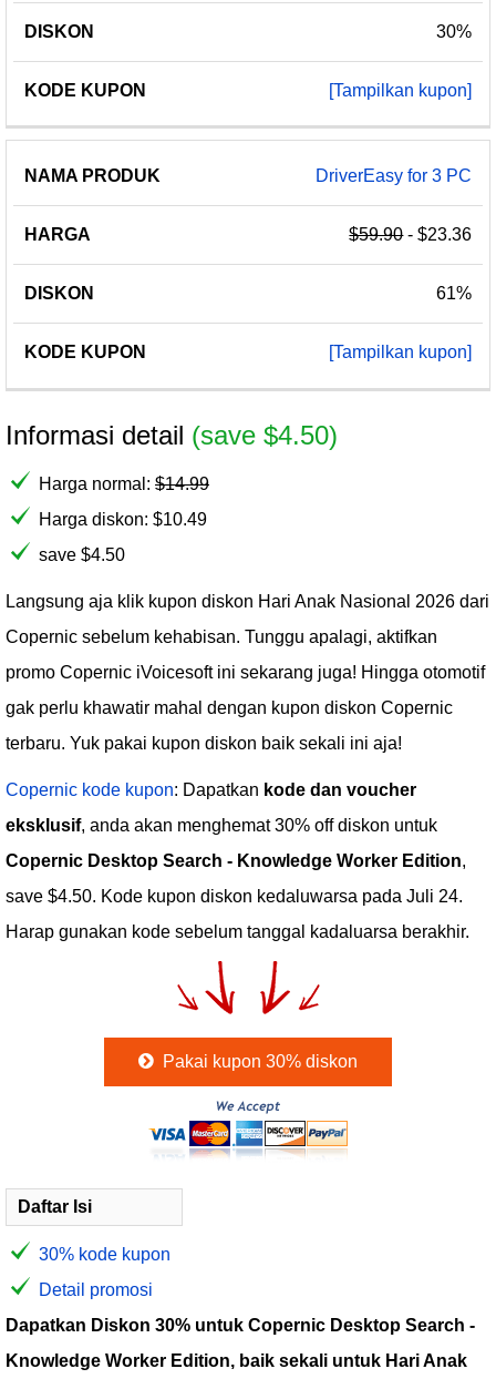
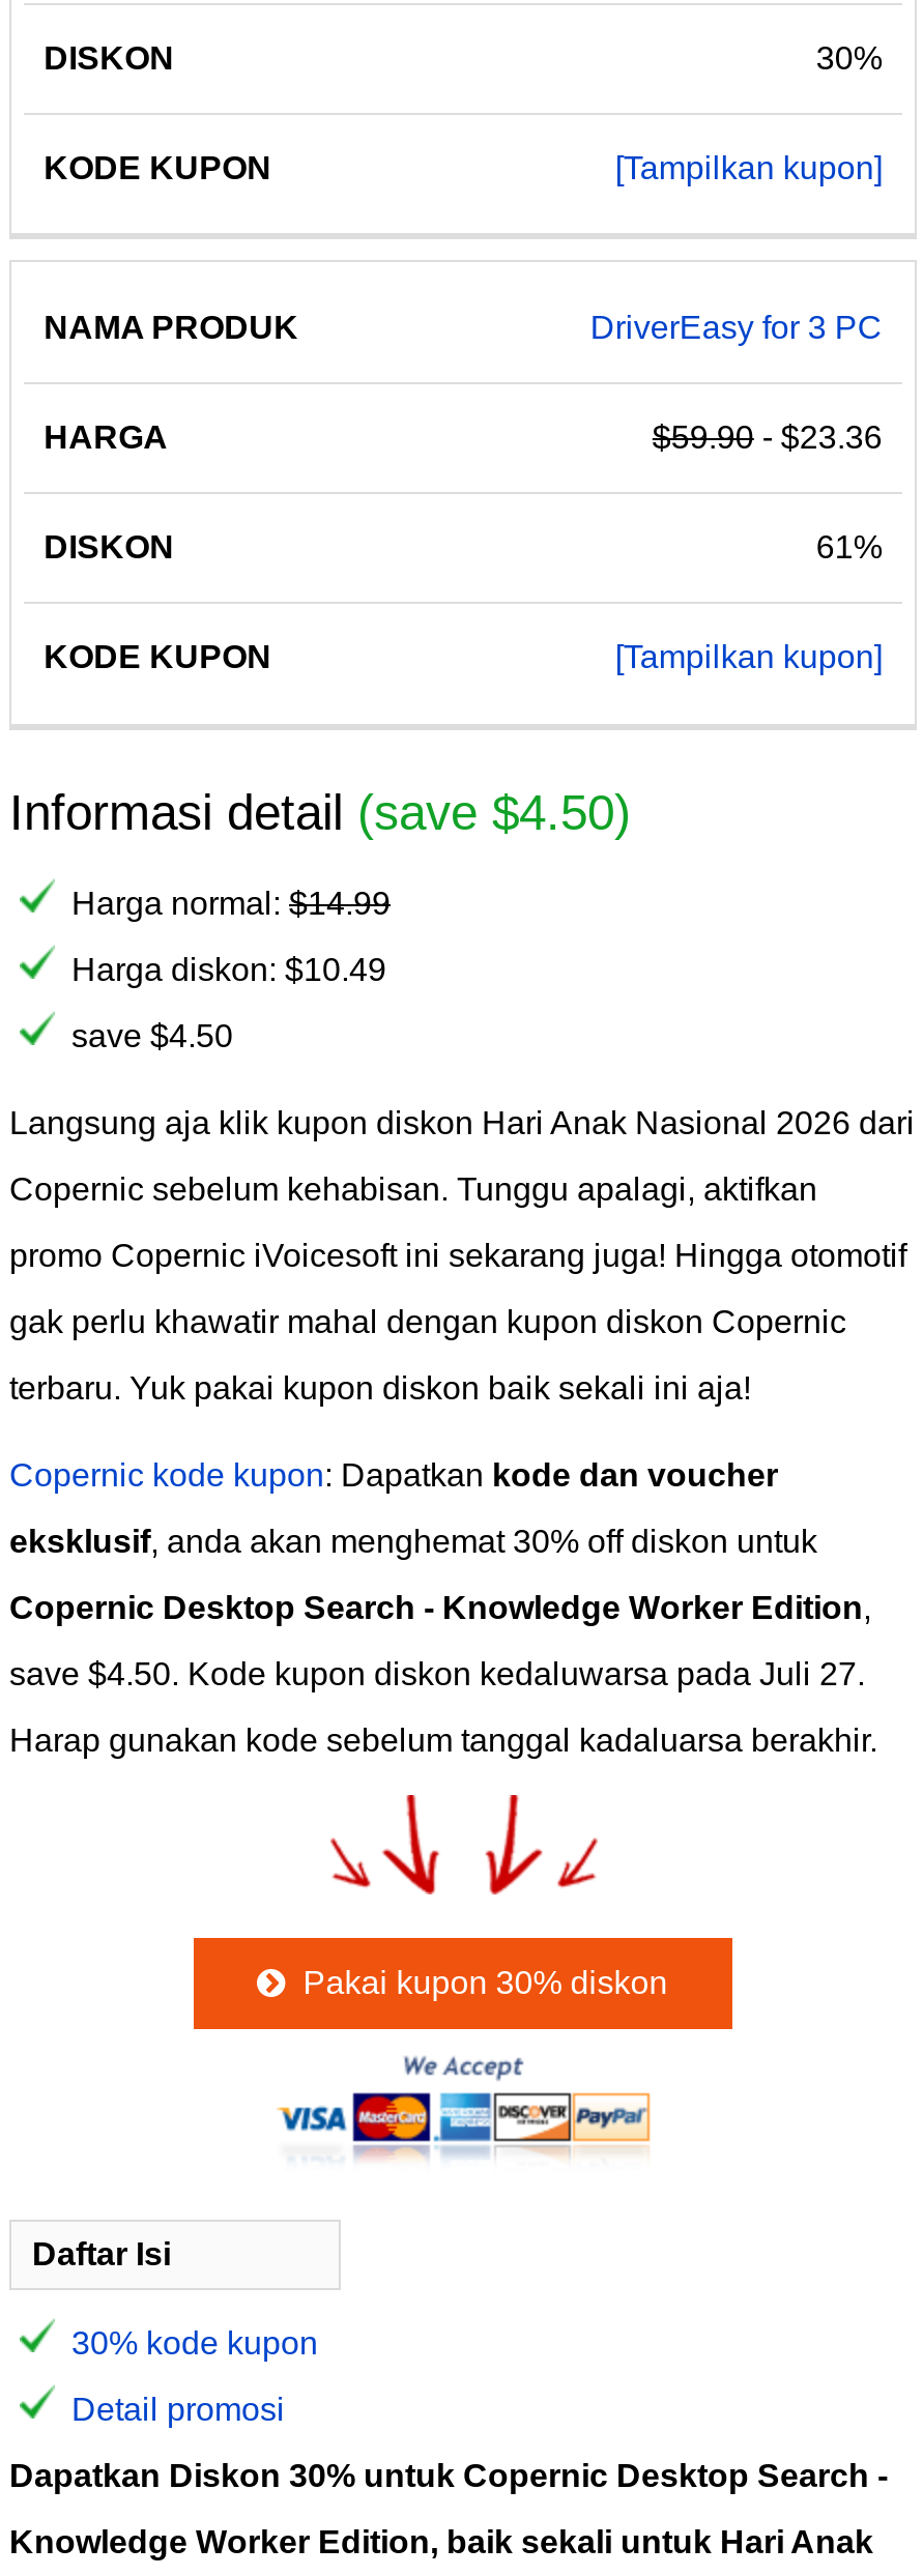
[6,886,463,905] save $4.50. Kode kupon diskon kedaluwarsa pada Juli 24. -> [9,1655,865,1691] save $4.50. Kode kupon diskon kedaluwarsa pada Juli 27.

